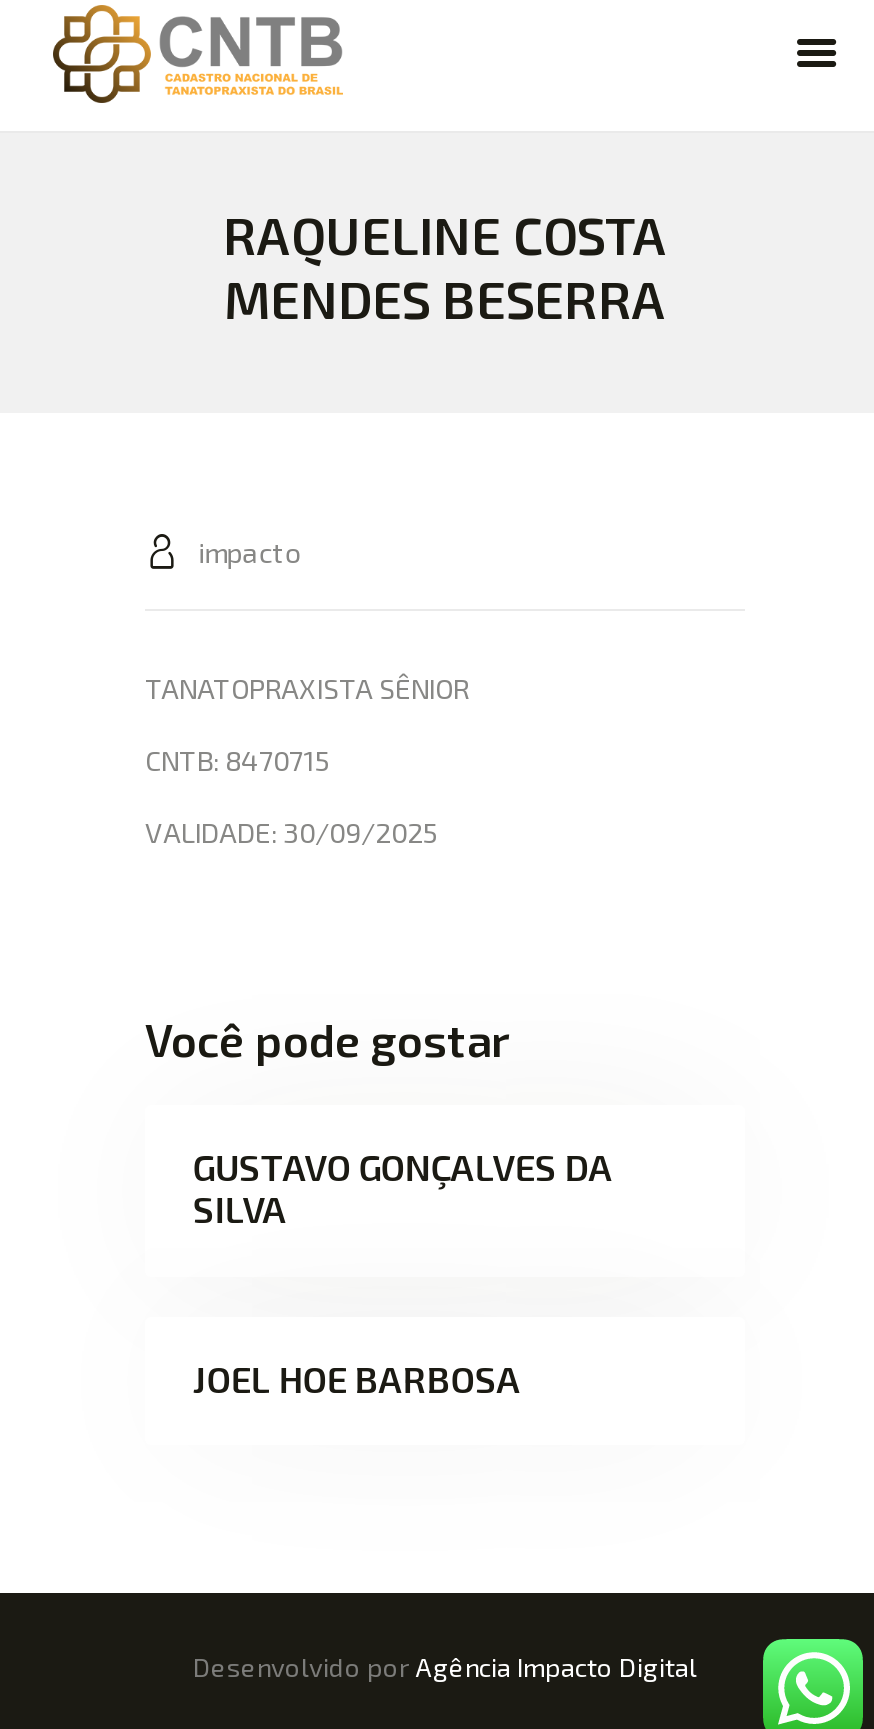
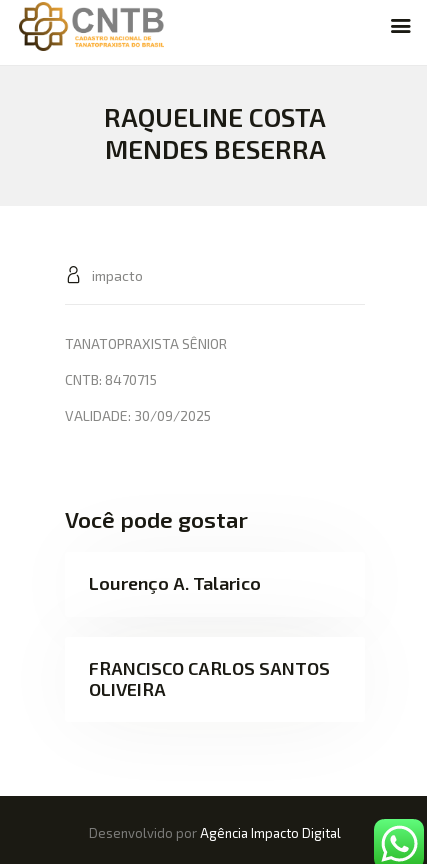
[193,1145,613,1231] GUSTAVO GONÇALVES DA | SILVA -> [89,572,261,594] Lourenço A. Talarico
[193,1356,521,1400] JOEL HOE BARBOSA -> [89,657,330,700] FRANCISCO CARLOS SANTOS | OLIVEIRA

